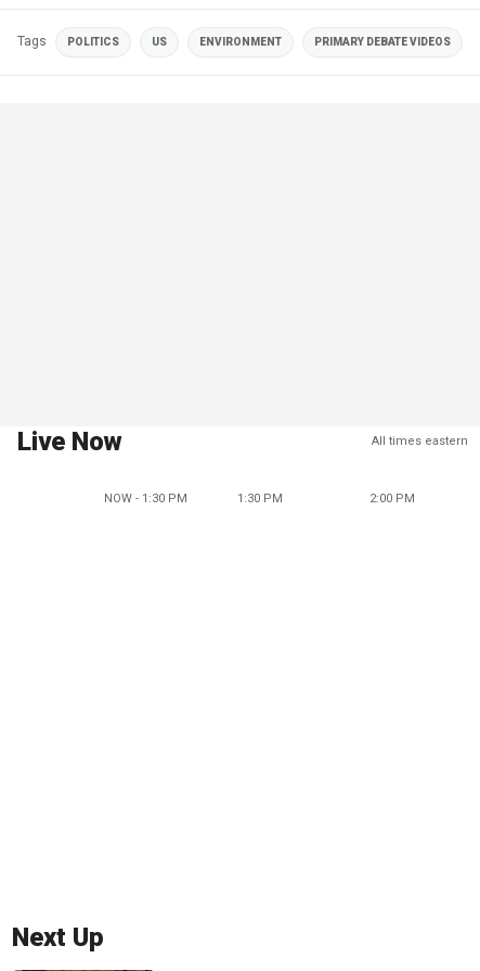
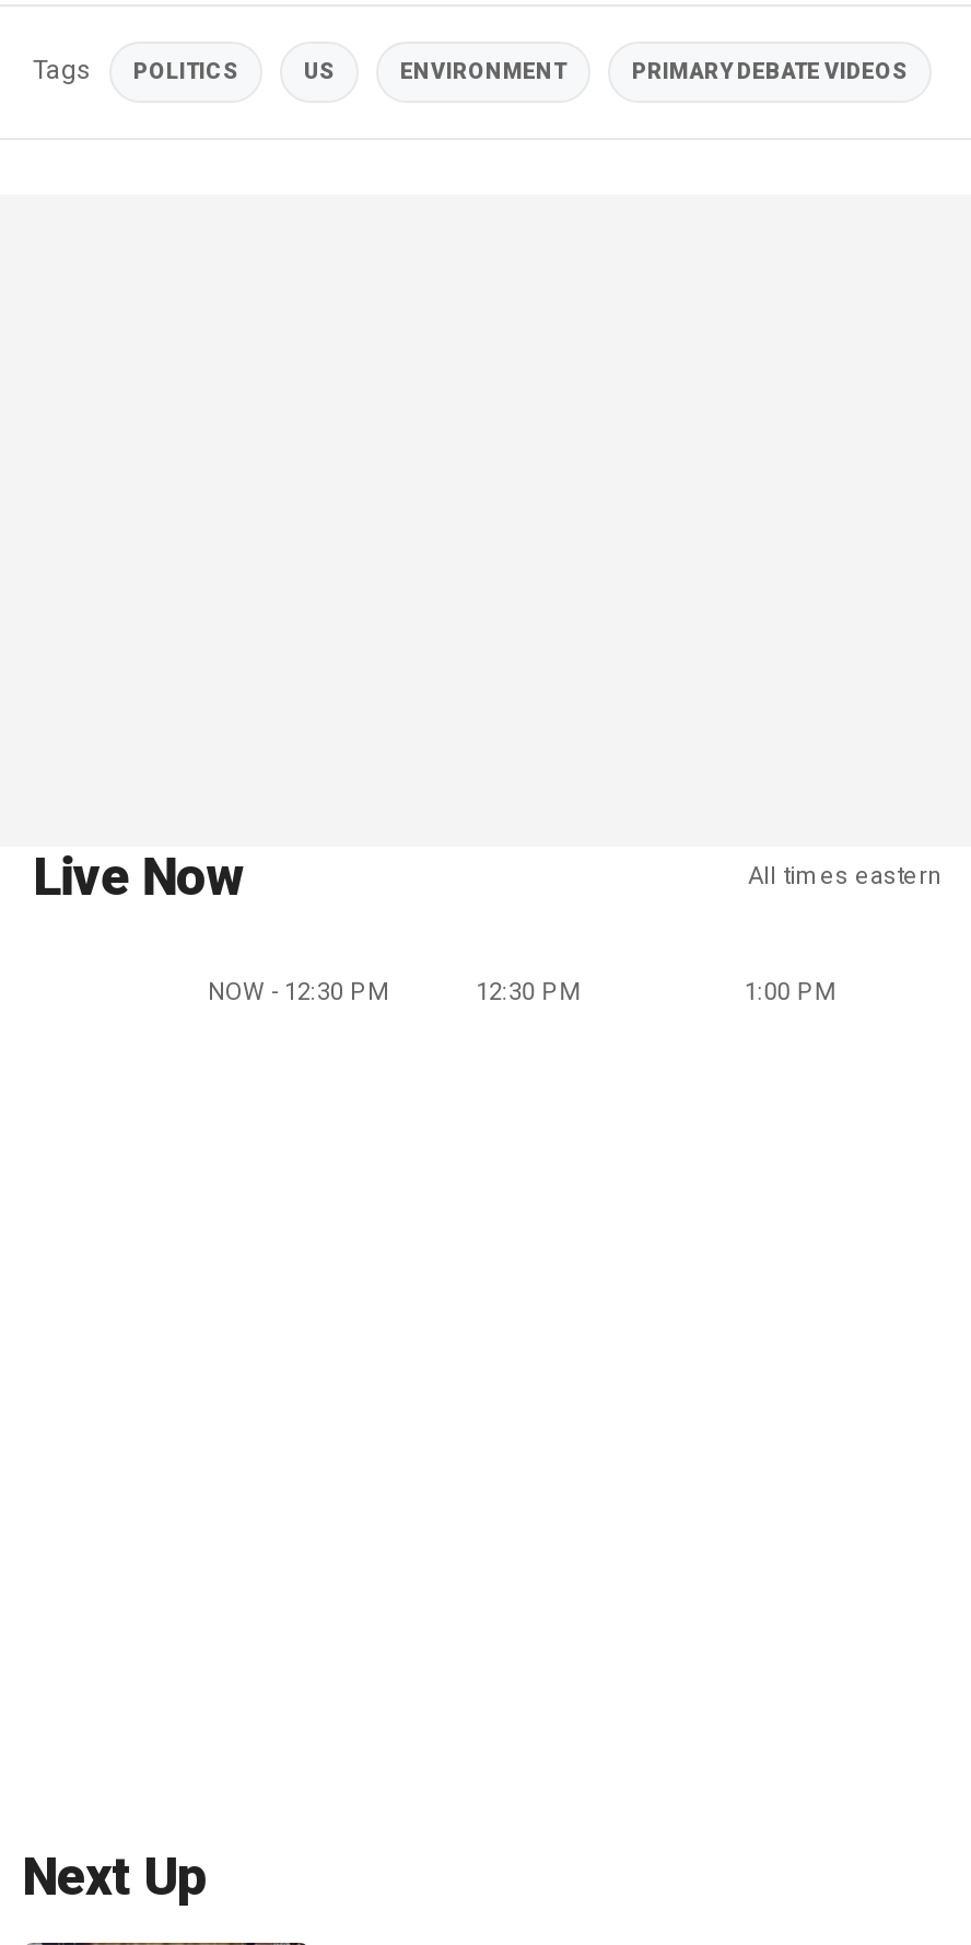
[104,491,187,506] NOW - 1:30 PM -> [208,978,389,1006] NOW - 12:30 PM
[237,491,282,506] 1:30 PM -> [476,978,581,1006] 12:30 PM
[370,491,415,506] 2:00 PM -> [744,978,836,1006] 1:00 PM

